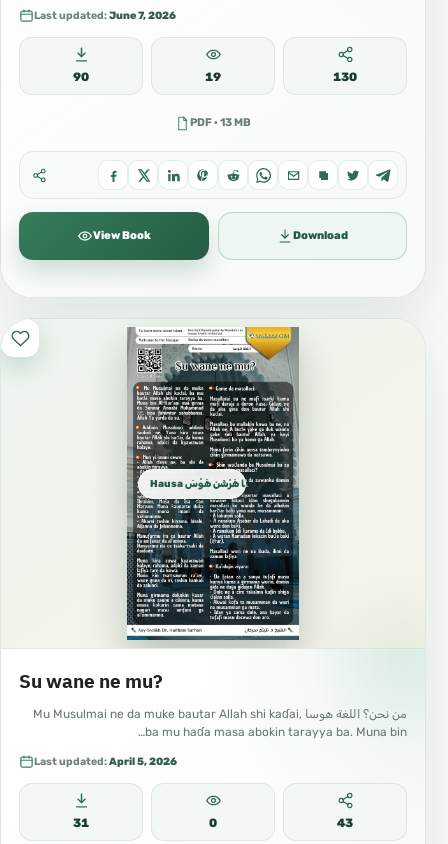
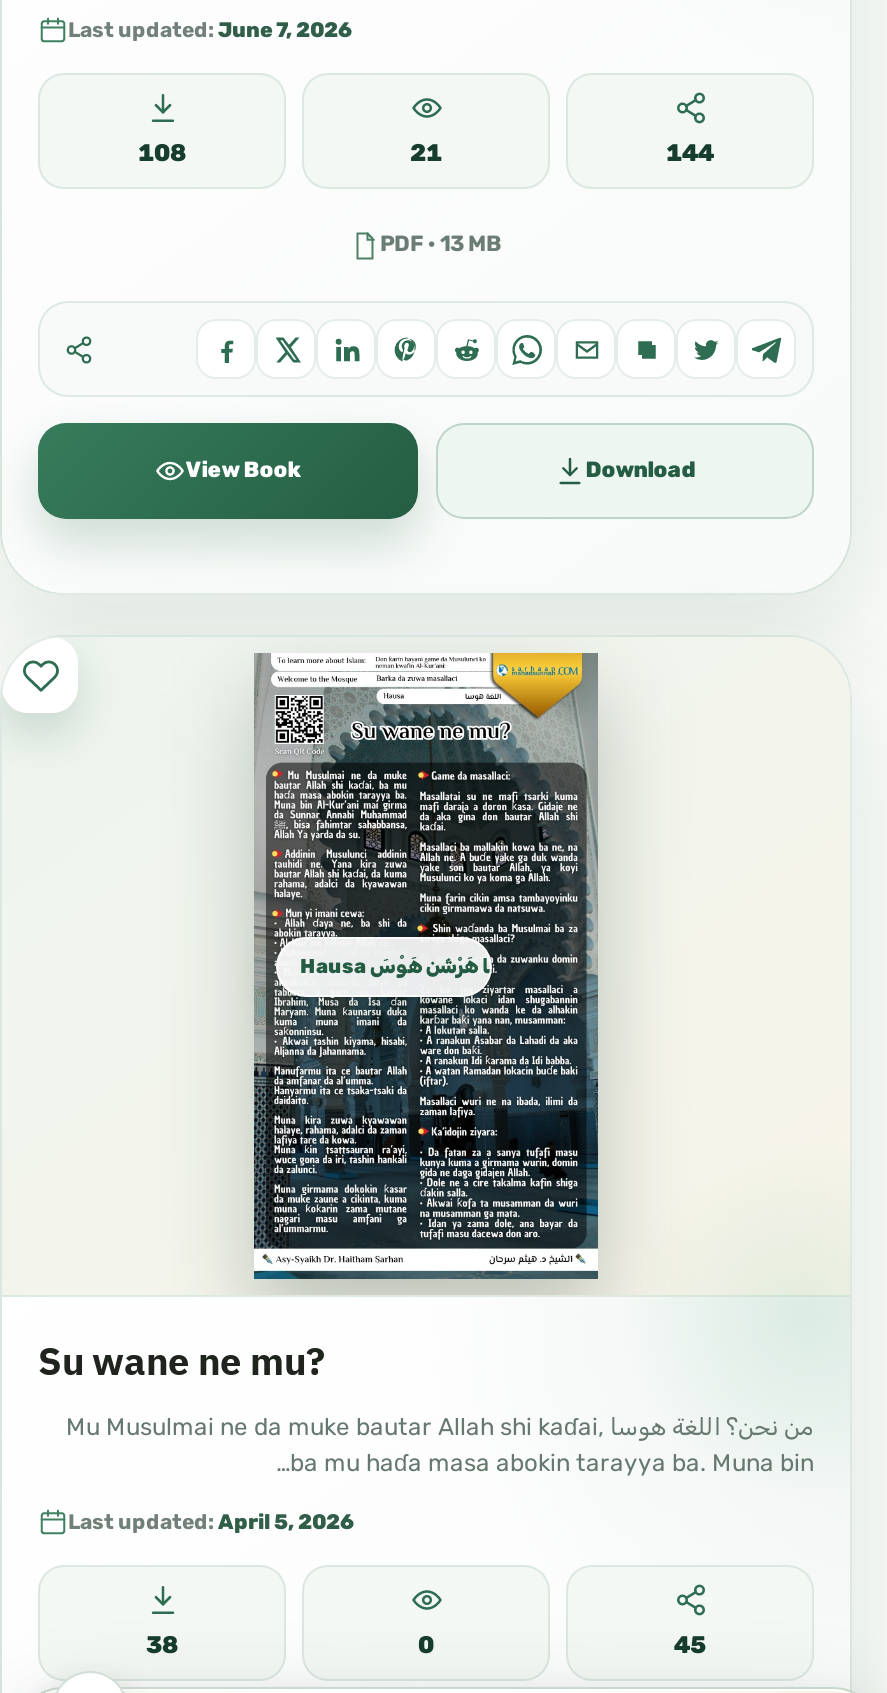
[73,70,89,84] 90 -> [138,139,186,167] 108
[205,70,221,84] 19 -> [410,139,442,167] 21
[333,70,357,84] 130 -> [666,139,714,167] 144
[73,816,89,830] 31 -> [146,1631,178,1659] 38
[337,816,353,830] 43 -> [674,1631,706,1659] 45

